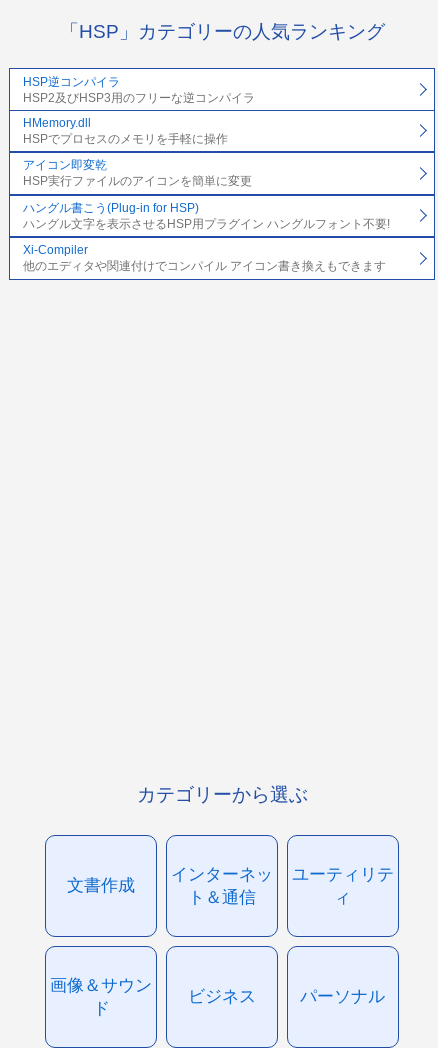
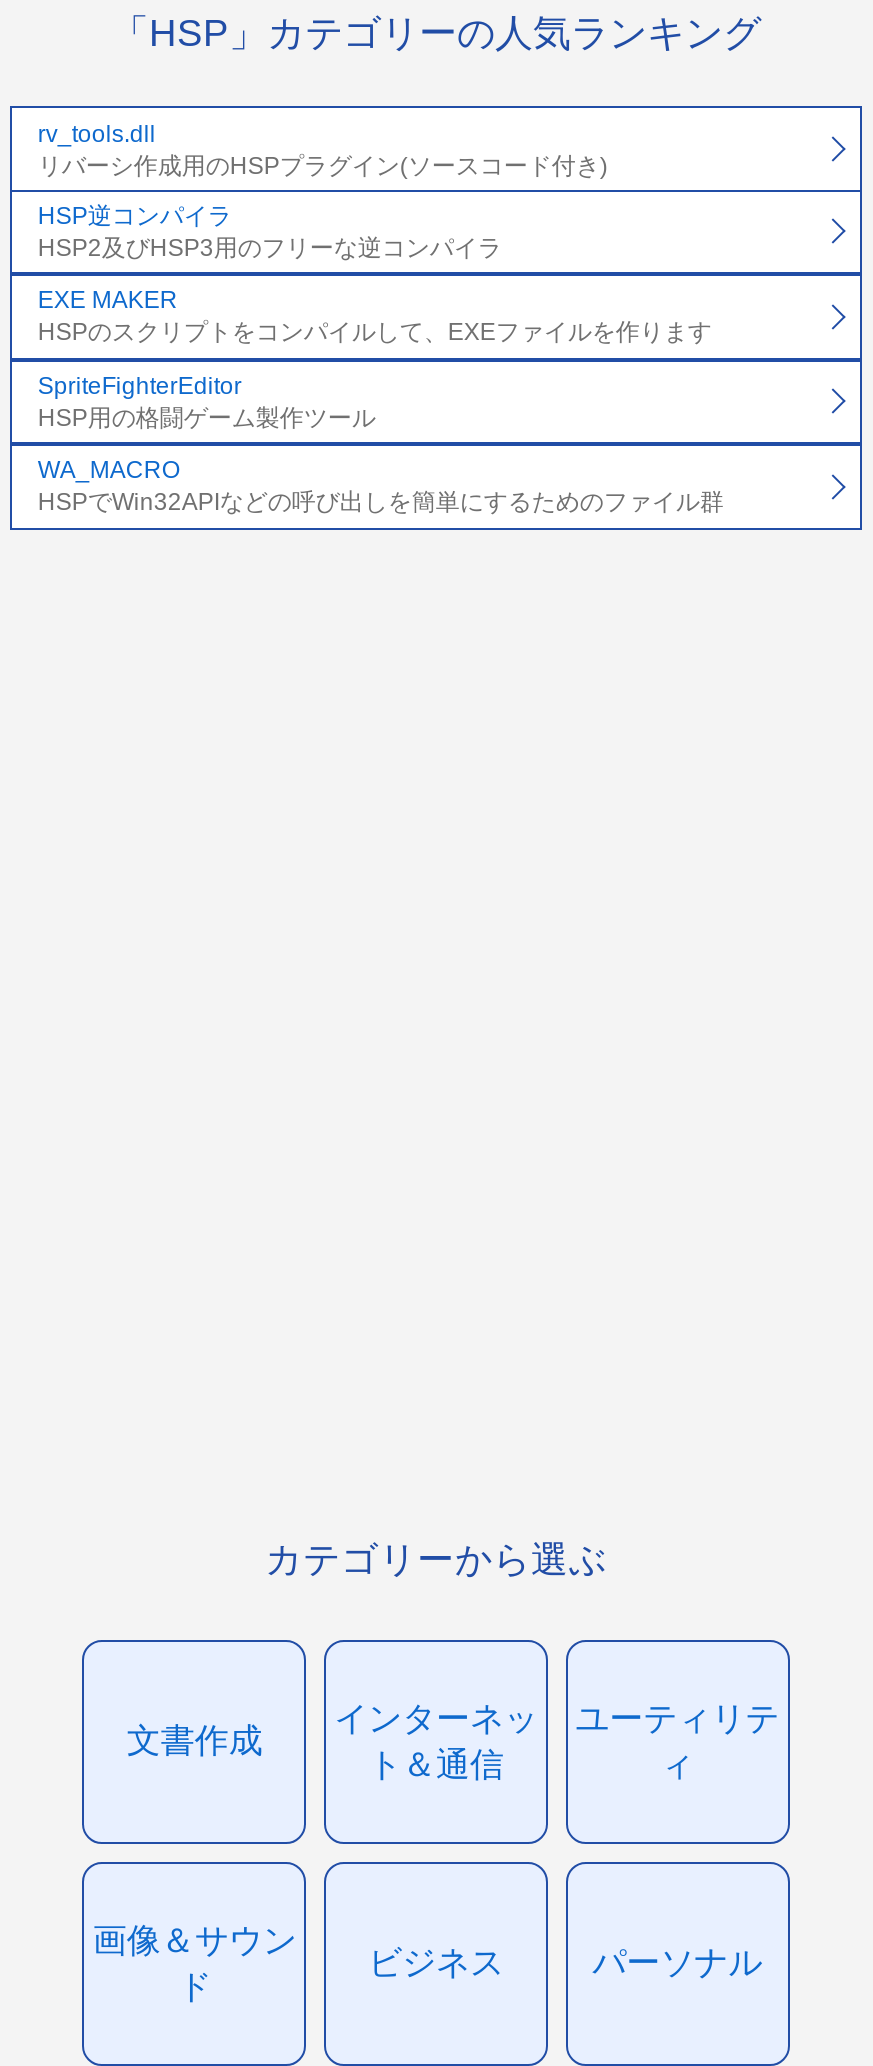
none -> [38,119,608,179] rv_tools.dll | リバーシ作成用のHSPプラグイン(ソースコード付き)
moved [23,74,255,104] -> [38,202,502,262]: HSP逆コンパイラ | HSP2及びHSP3用のフリーな逆コンパイラ
[23,116,390,273] HMemory.dll | HSPでプロセスのメモリを手軽に操作 | アイコン即変乾 | HSP実行ファイルのアイコンを簡単に変更 | ハングル書こう(Plug-in for HSP) | ハングル文字を表示させるHSP用プラグイン ハングルフォント不要! | Xi-Compiler | 他のエディタや関連付けでコンパイル アイコン書き換えもできます -> [38,287,724,517] EXE MAKER | HSPのスクリプトをコンパイルして、EXEファイルを作ります | SpriteFighterEditor | HSP用の格闘ゲーム製作ツール | WA_MACRO | HSPでWin32APIなどの呼び出しを簡単にするためのファイル群

